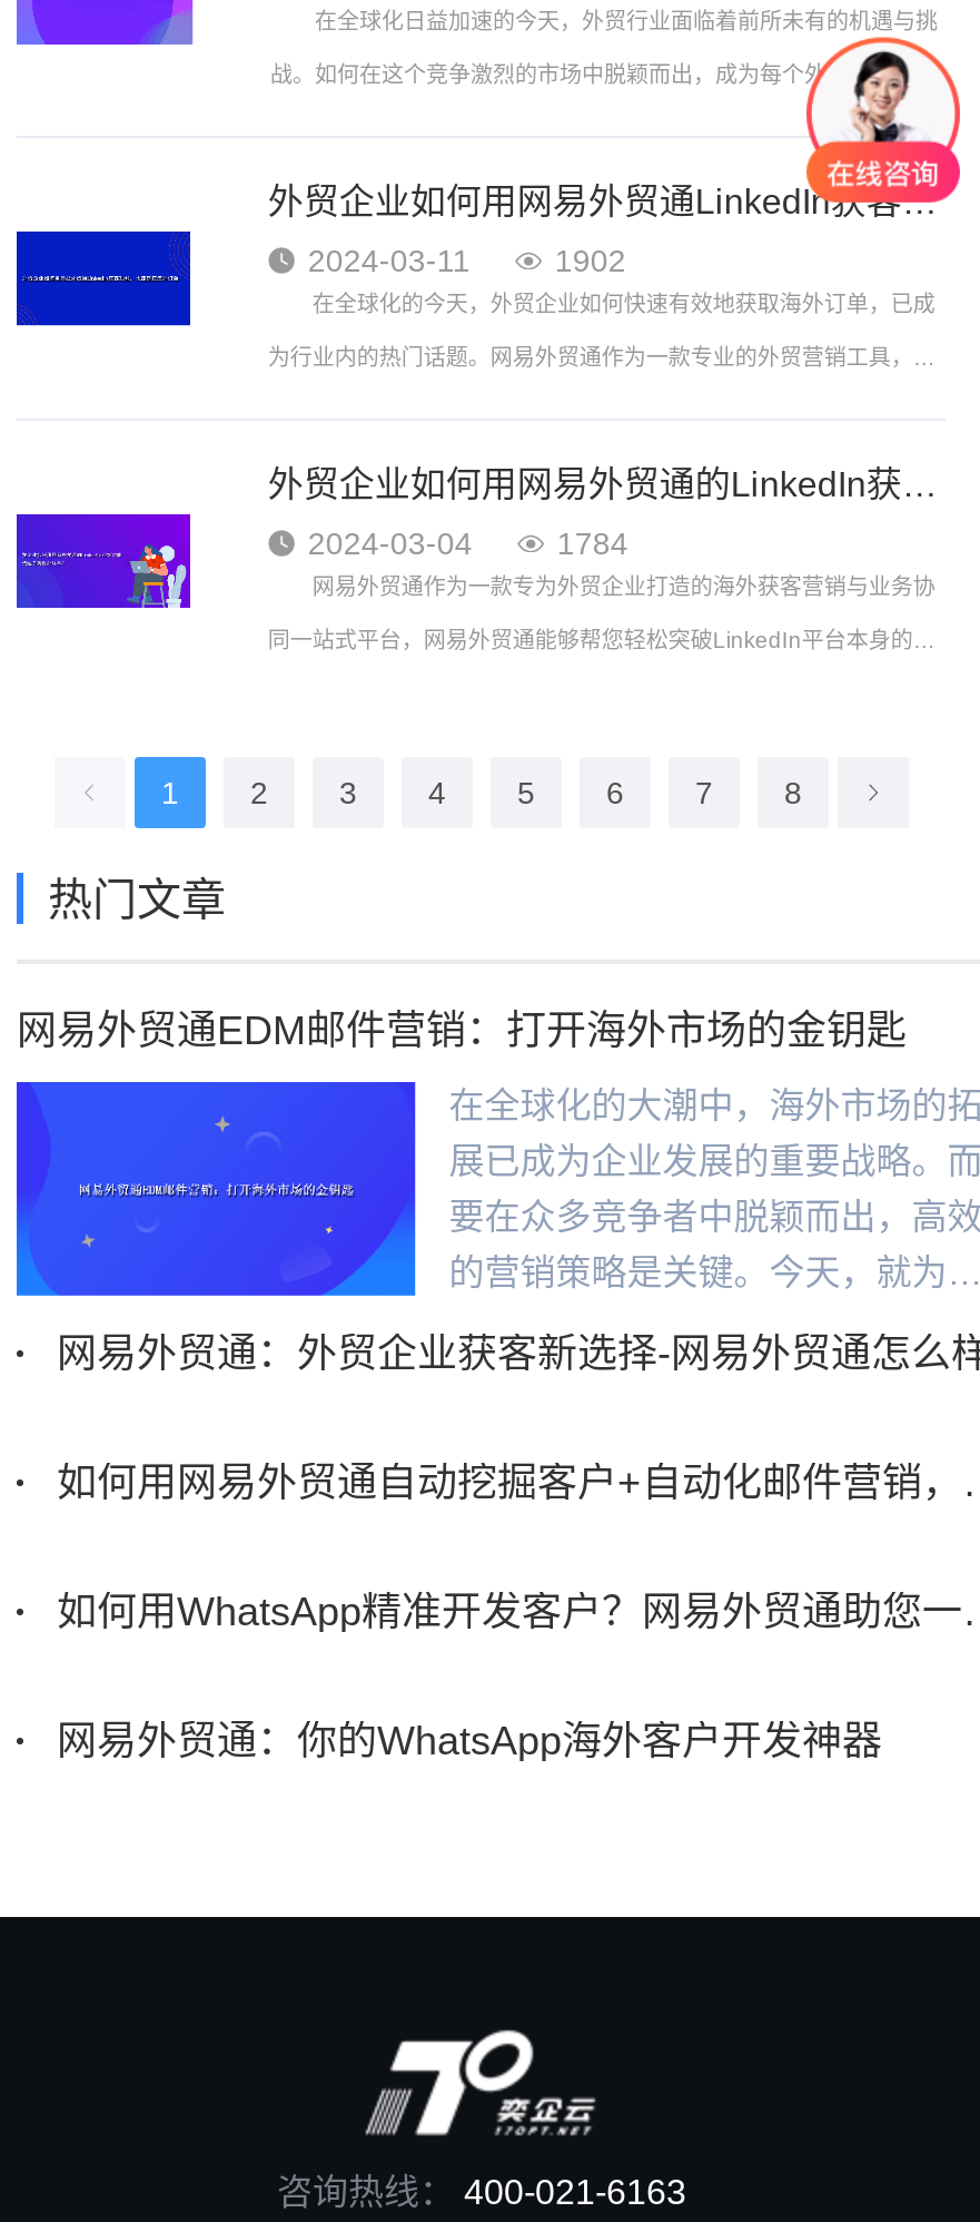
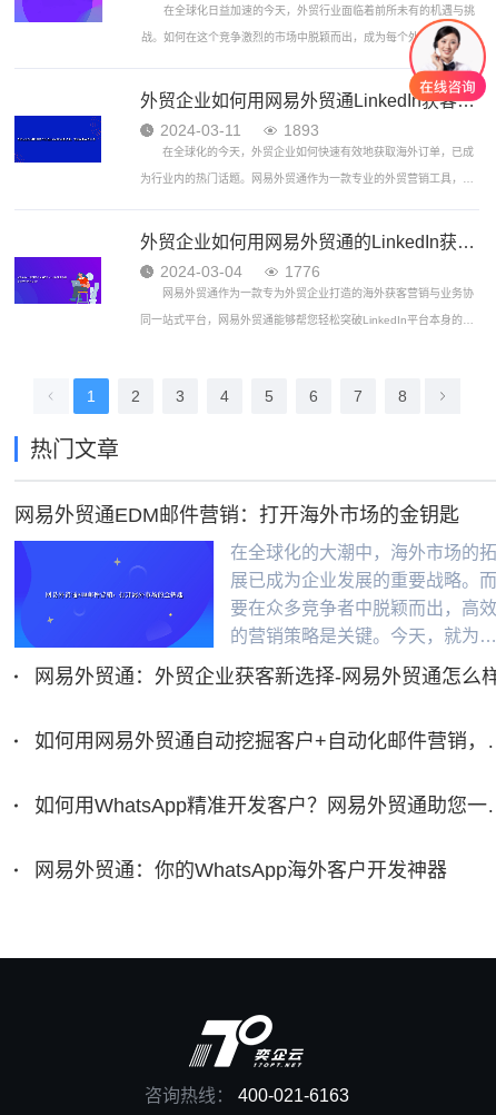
[555,243,626,278] 1902 -> [283,121,319,139] 1893
[557,525,628,561] 1784 -> [285,263,320,280] 1776

